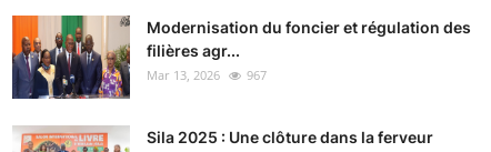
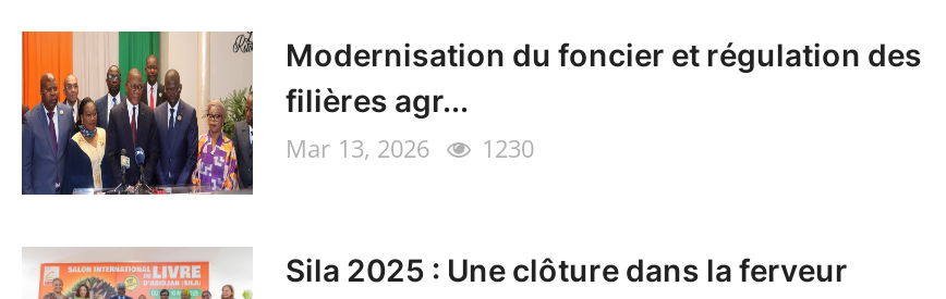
[147,67,267,84] Mar 13, 2026 967 -> [286,132,534,165] Mar 13, 2026 1230

